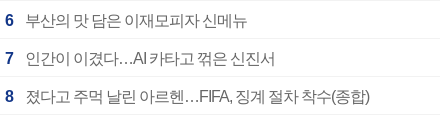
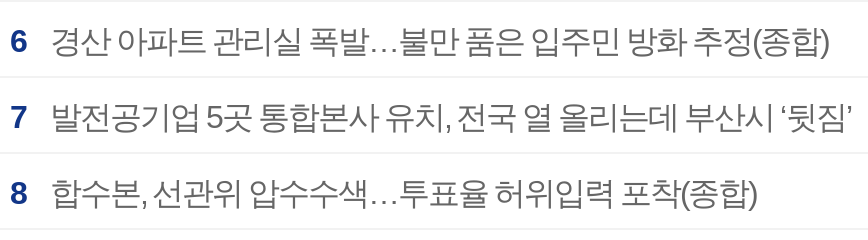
[25,12,247,29] 부산의 맛 담은 이재모피자 신메뉴 -> [50,24,828,58] 경산 아파트 관리실 폭발…불만 품은 입주민 방화 추정(종합)
[25,50,275,67] 인간이 이겼다…AI 카타고 꺾은 신진서 -> [50,100,852,134] 발전공기업 5곳 통합본사 유치, 전국 열 올리는데 부산시 ‘뒷짐’
[25,88,369,105] 졌다고 주먹 날린 아르헨…FIFA, 징계 절차 착수(종합) -> [50,176,756,210] 합수본, 선관위 압수수색…투표율 허위입력 포착(종합)

